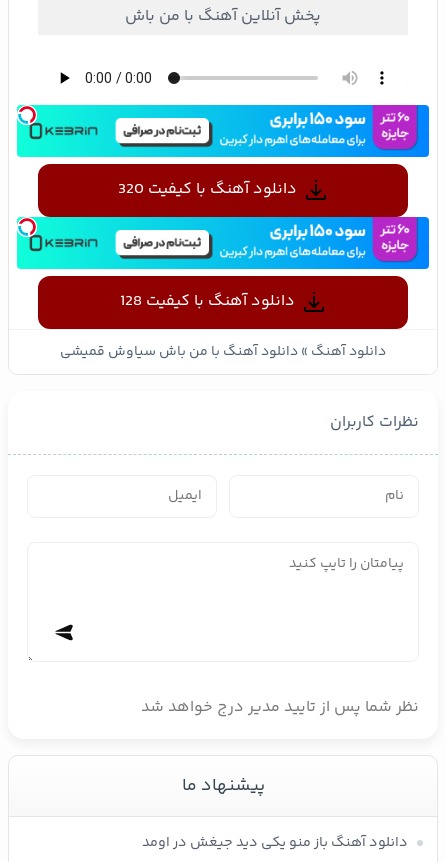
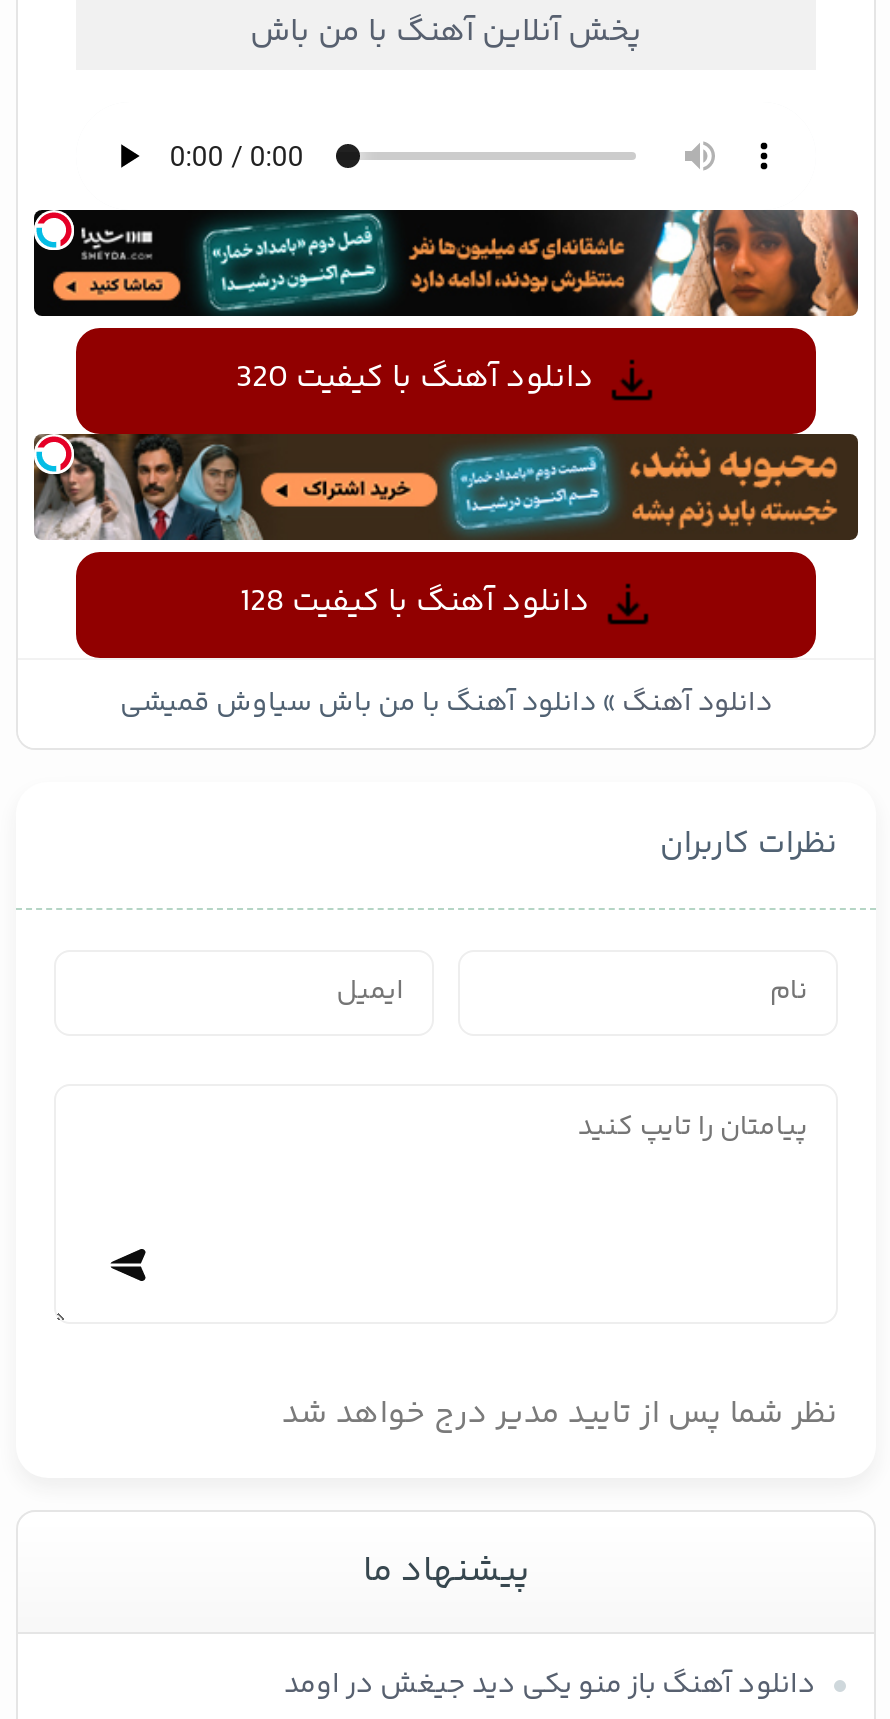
[16,104,430,158] [image] -> [32,208,860,318] [image]
[16,216,430,270] [image] -> [32,432,860,542] [image]

